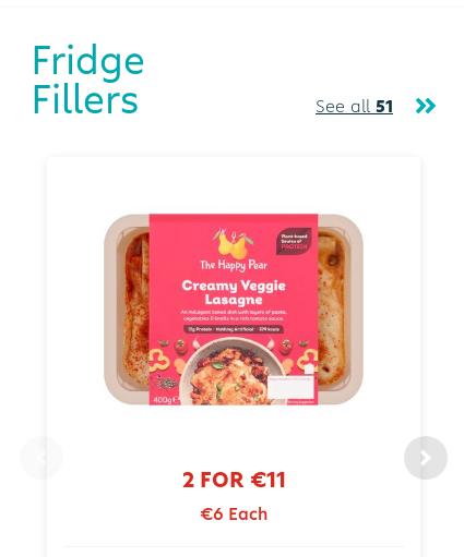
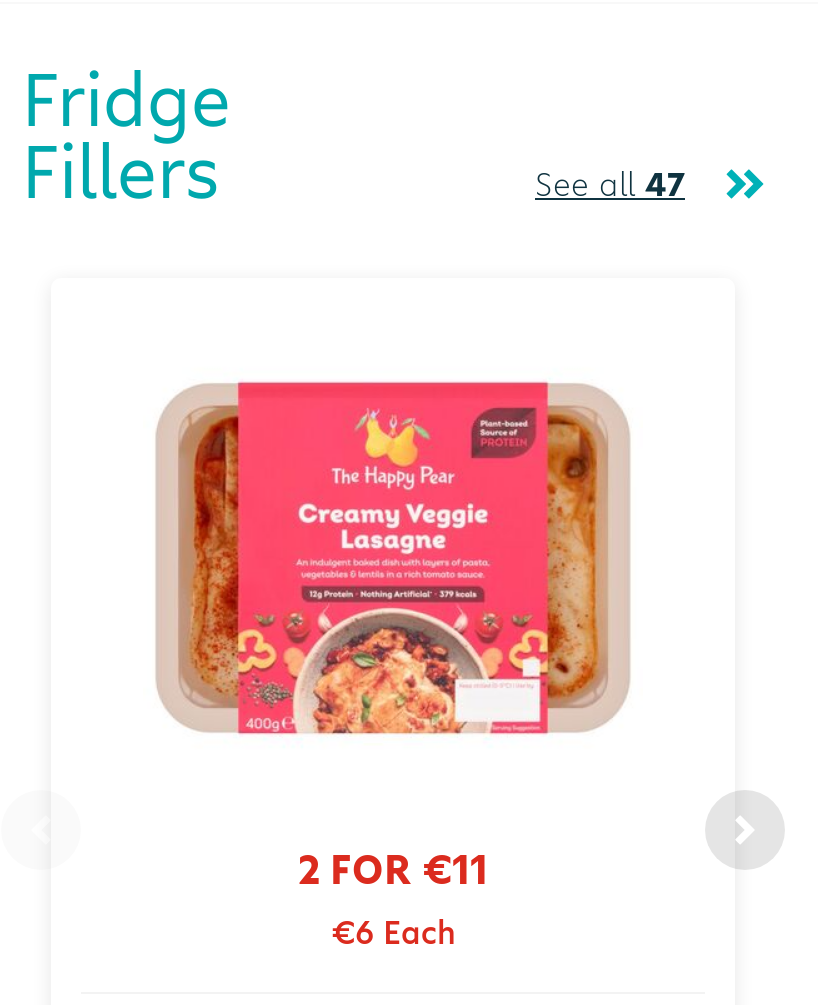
[316,94,393,118] See all 51 -> [535,162,685,206] See all 47

